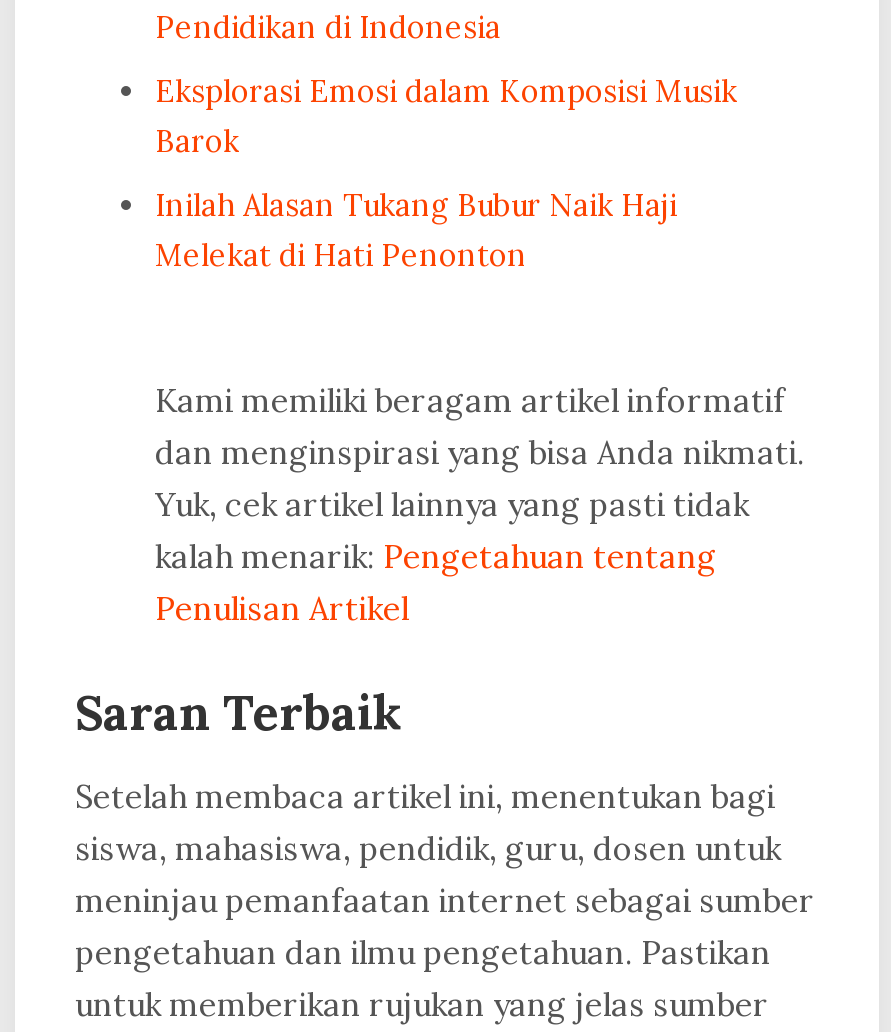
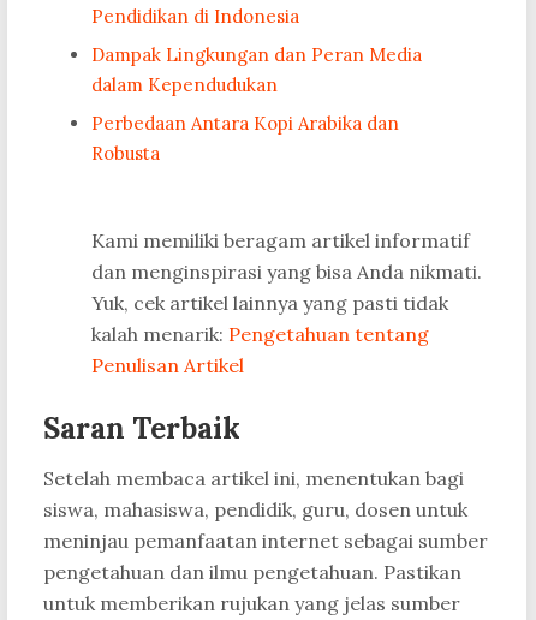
[155,72,737,160] Eksplorasi Emosi dalam Komposisi Musik | Barok -> [91,43,422,96] Dampak Lingkungan dan Peran Media | dalam Kependudukan
[155,186,677,274] Inilah Alasan Tukang Bubur Naik Haji | Melekat di Hati Penonton -> [91,112,399,165] Perbedaan Antara Kopi Arabika dan | Robusta

